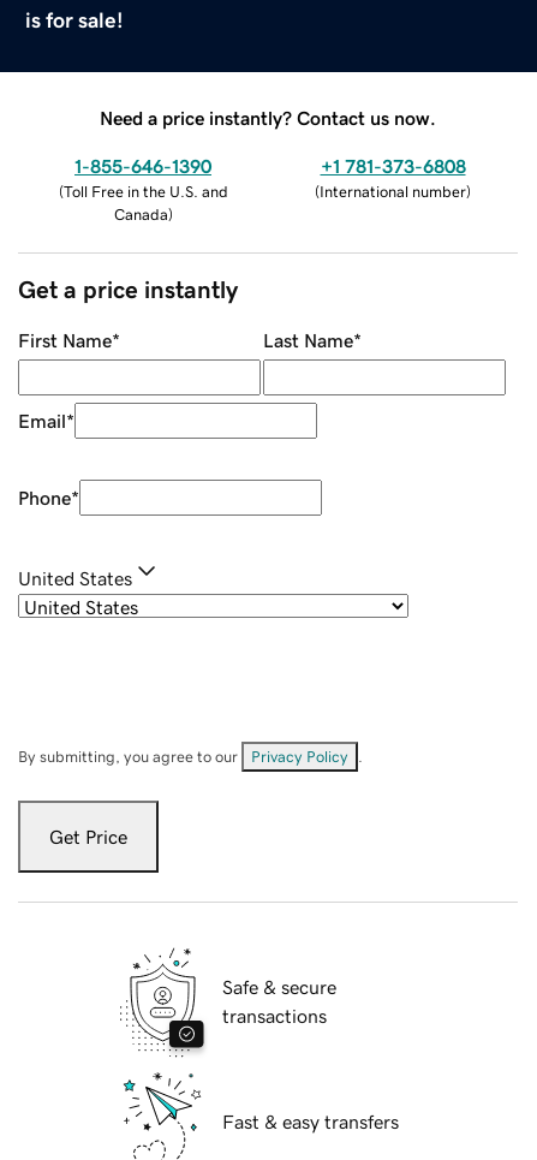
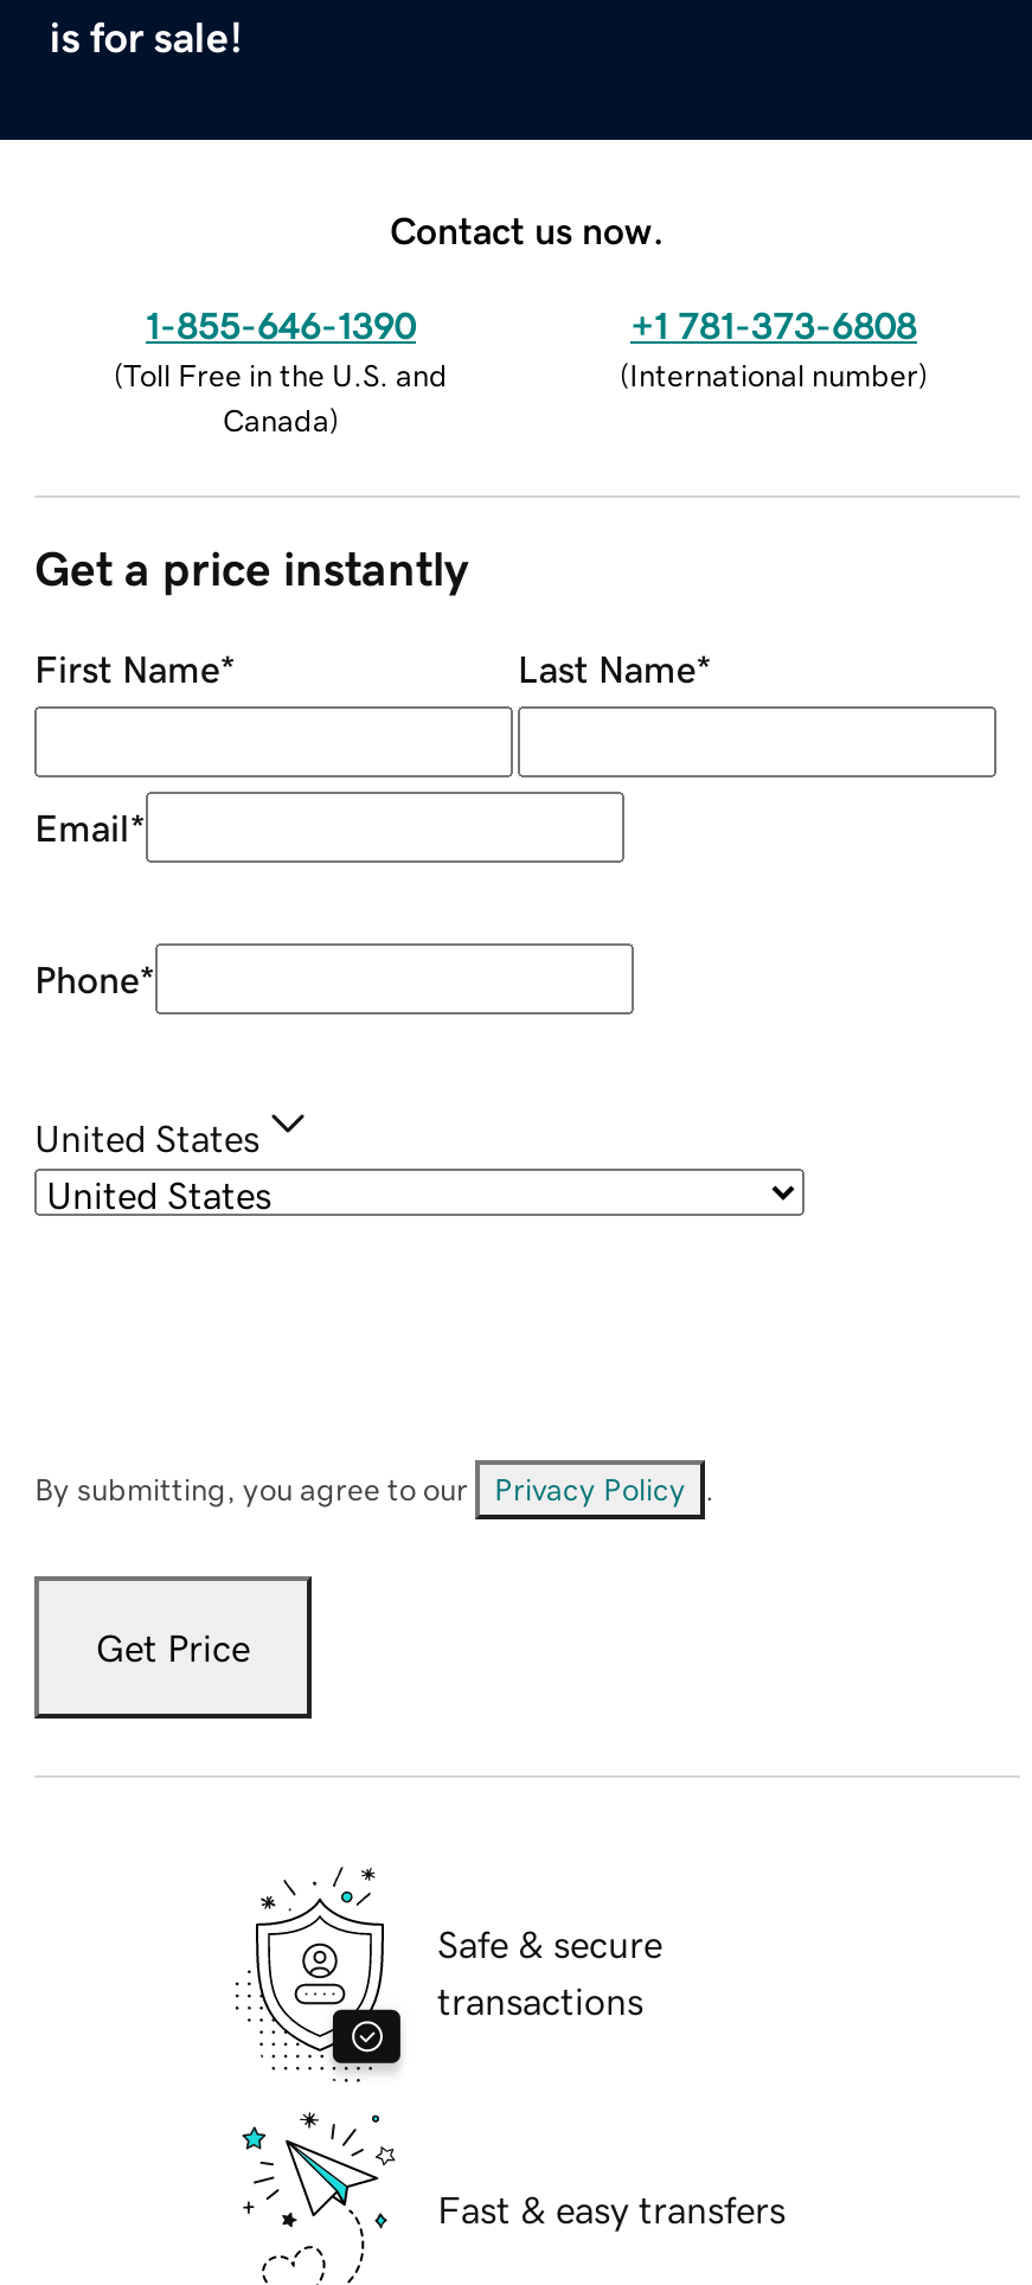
[100,108,436,127] Need a price instantly? Contact us now. -> [390,210,665,248] Contact us now.

